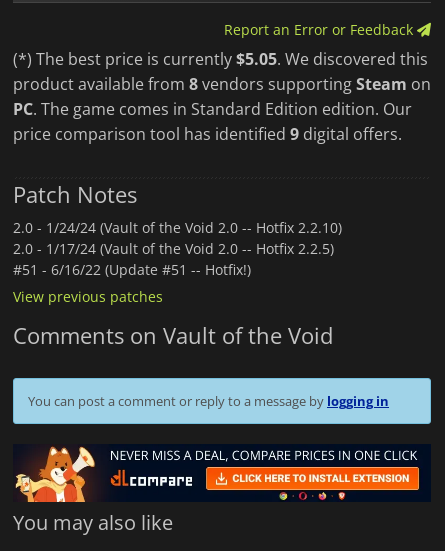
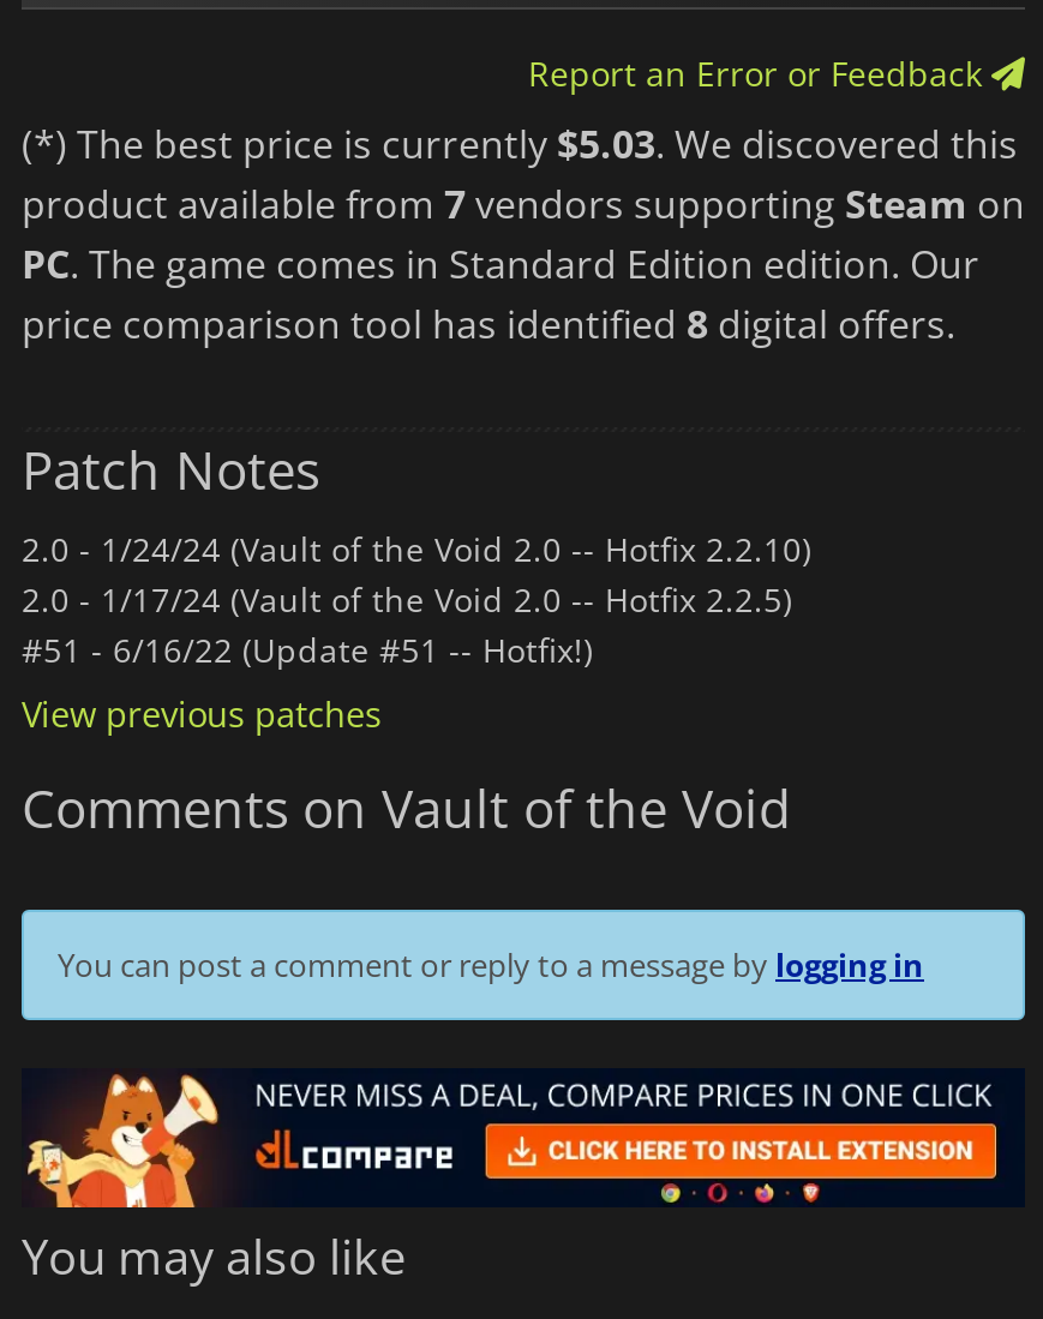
[13,48,428,70] (*) The best price is currently $5.05. We discovered this -> [22,117,1018,169] (*) The best price is currently $5.03. We discovered this
[13,73,431,95] product available from 8 vendors supporting Steam on -> [22,177,1025,229] product available from 7 vendors supporting Steam on
[13,123,402,145] price comparison tool has identified 9 digital offers. -> [22,297,955,349] price comparison tool has identified 8 digital offers.

